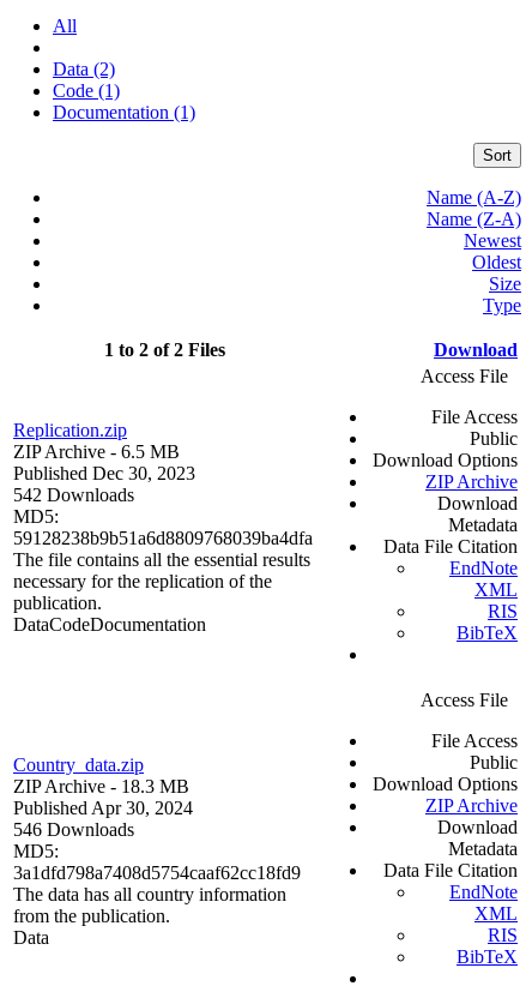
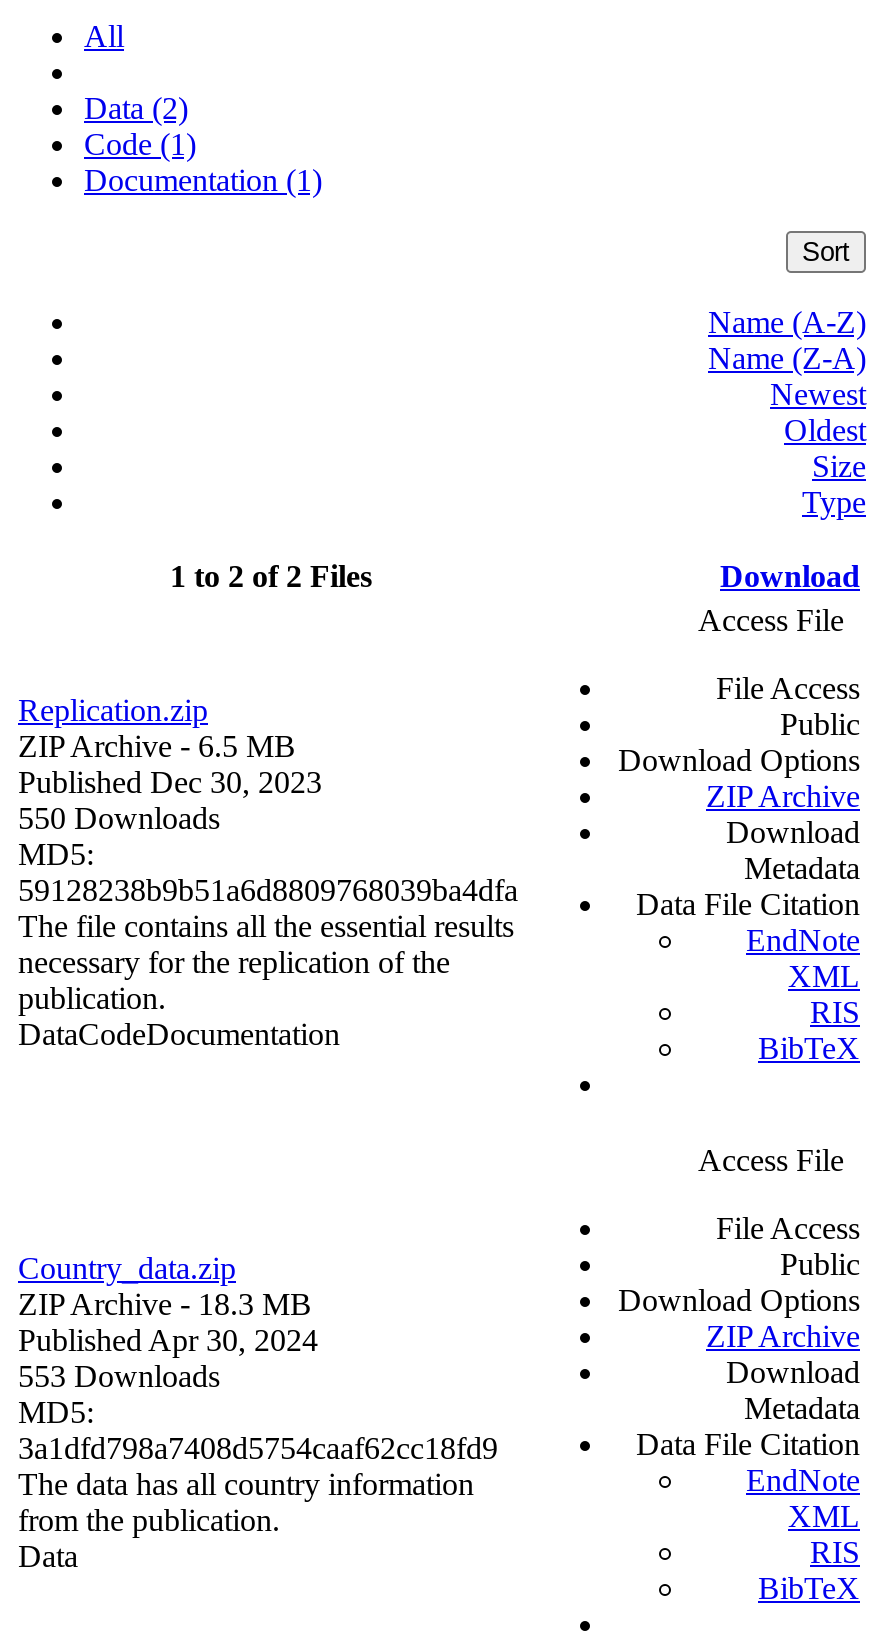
[13,485,134,505] 542 Downloads -> [18,802,220,836] 550 Downloads
[13,820,134,840] 546 Downloads -> [18,1360,220,1394] 553 Downloads

